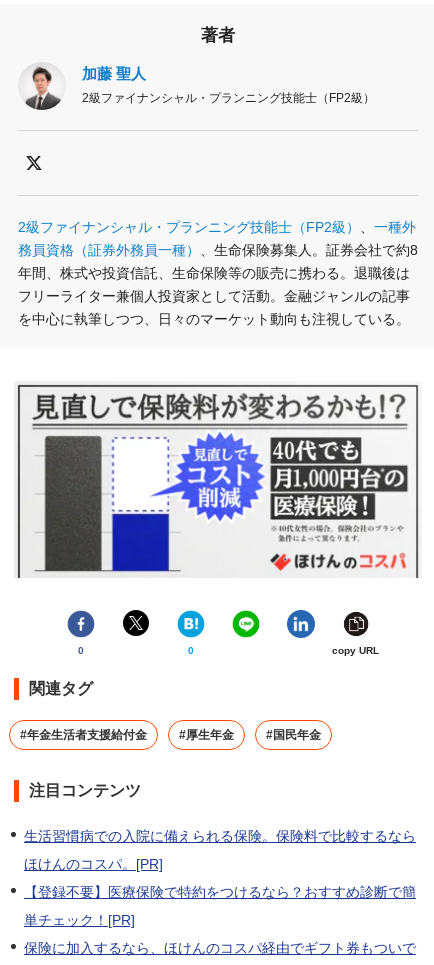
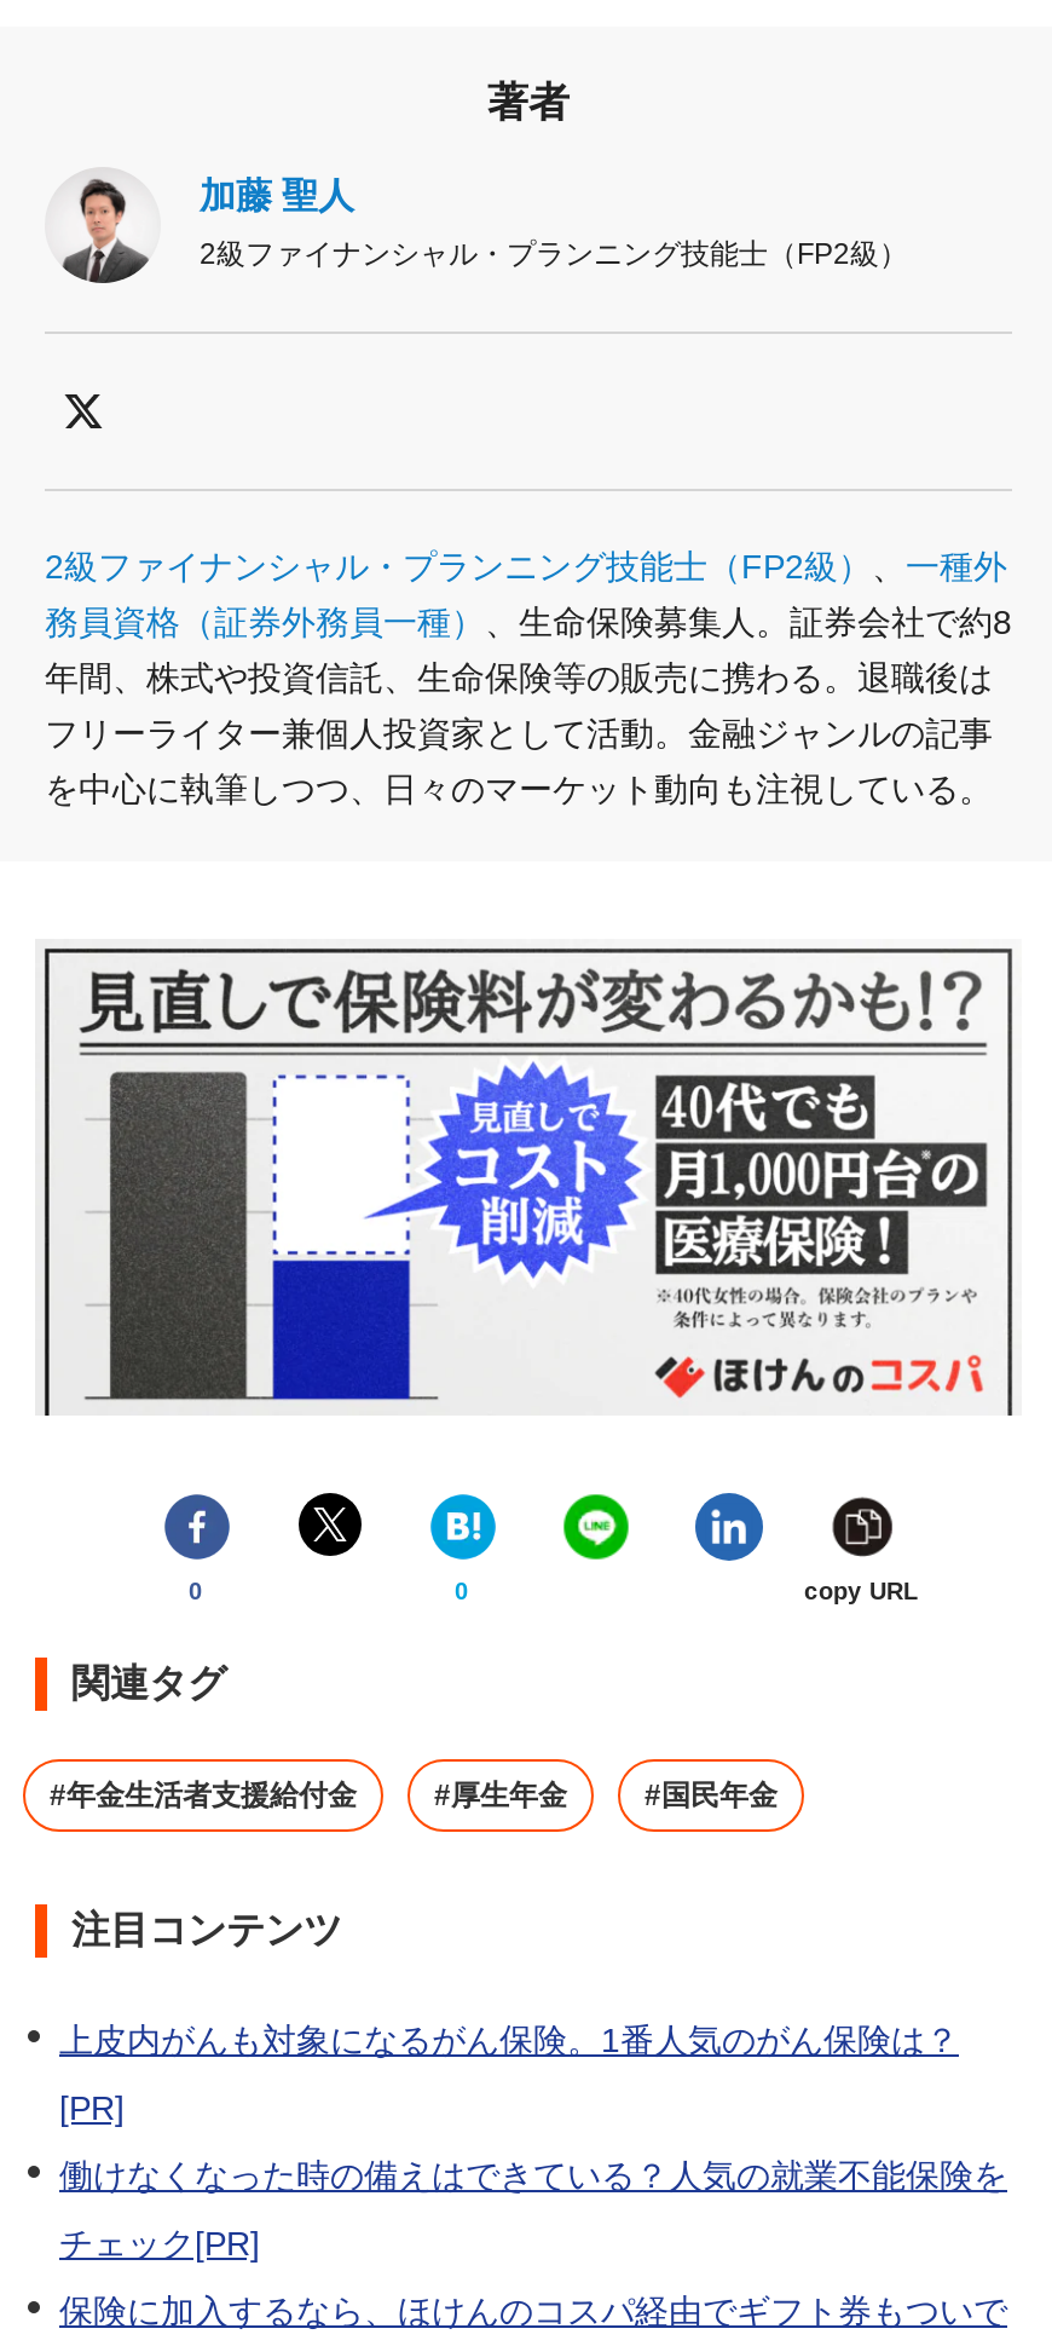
[24,828,416,844] 生活習慣病での入院に備えられる保険。保険料で比較するなら -> [59,2021,959,2060] 上皮内がんも対象になるがん保険。1番人気のがん保険は？
[24,856,163,872] ほけんのコスパ。[PR] -> [59,2089,125,2127] [PR]
[24,884,416,900] 【登録不要】医療保険で特約をつけるなら？おすすめ診断で簡 -> [59,2157,1007,2195] 働けなくなった時の備えはできている？人気の就業不能保険を
[24,912,135,928] 単チェック！[PR] -> [59,2224,260,2263] チェック[PR]

